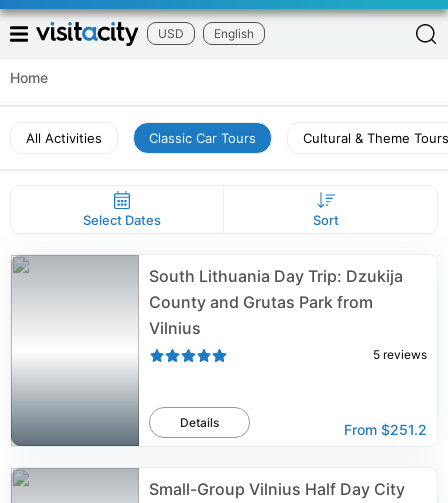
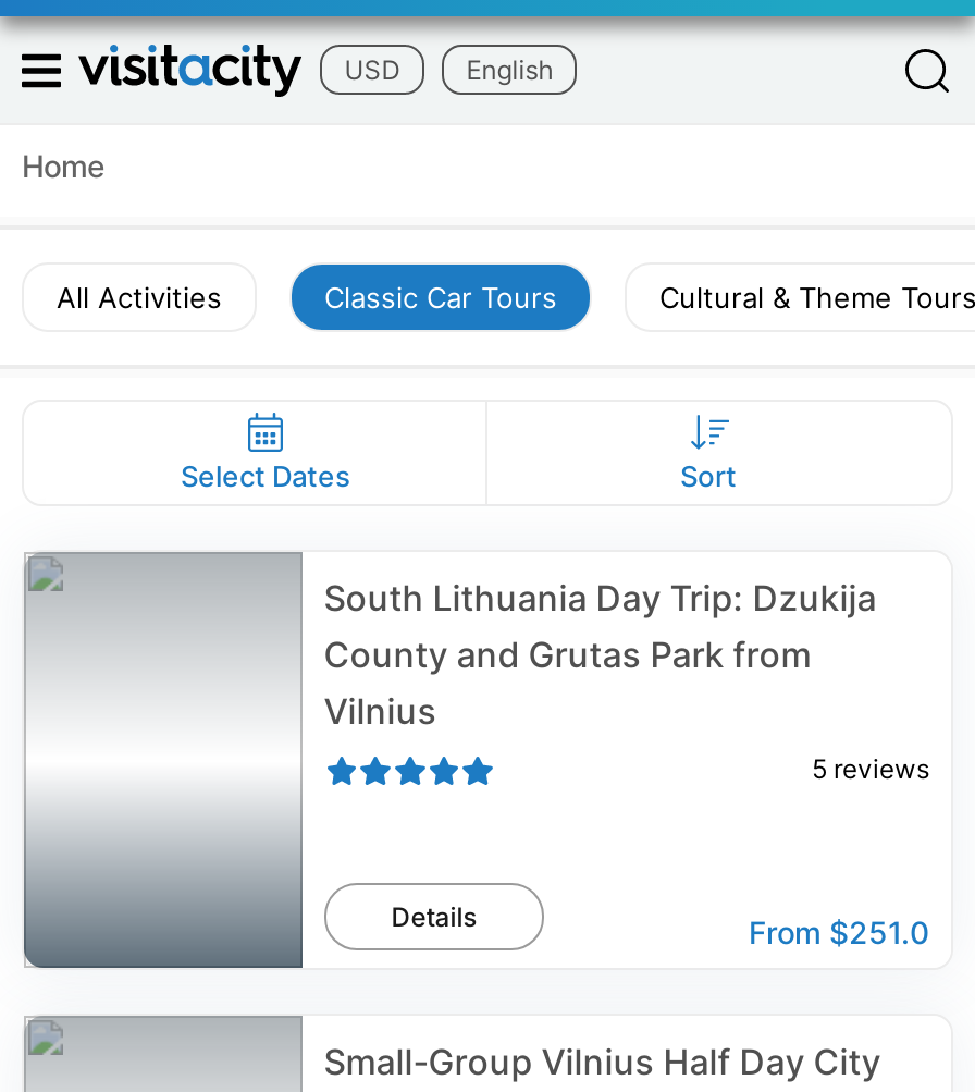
[344,421,427,438] From $251.2 -> [749,913,929,950] From $251.0

